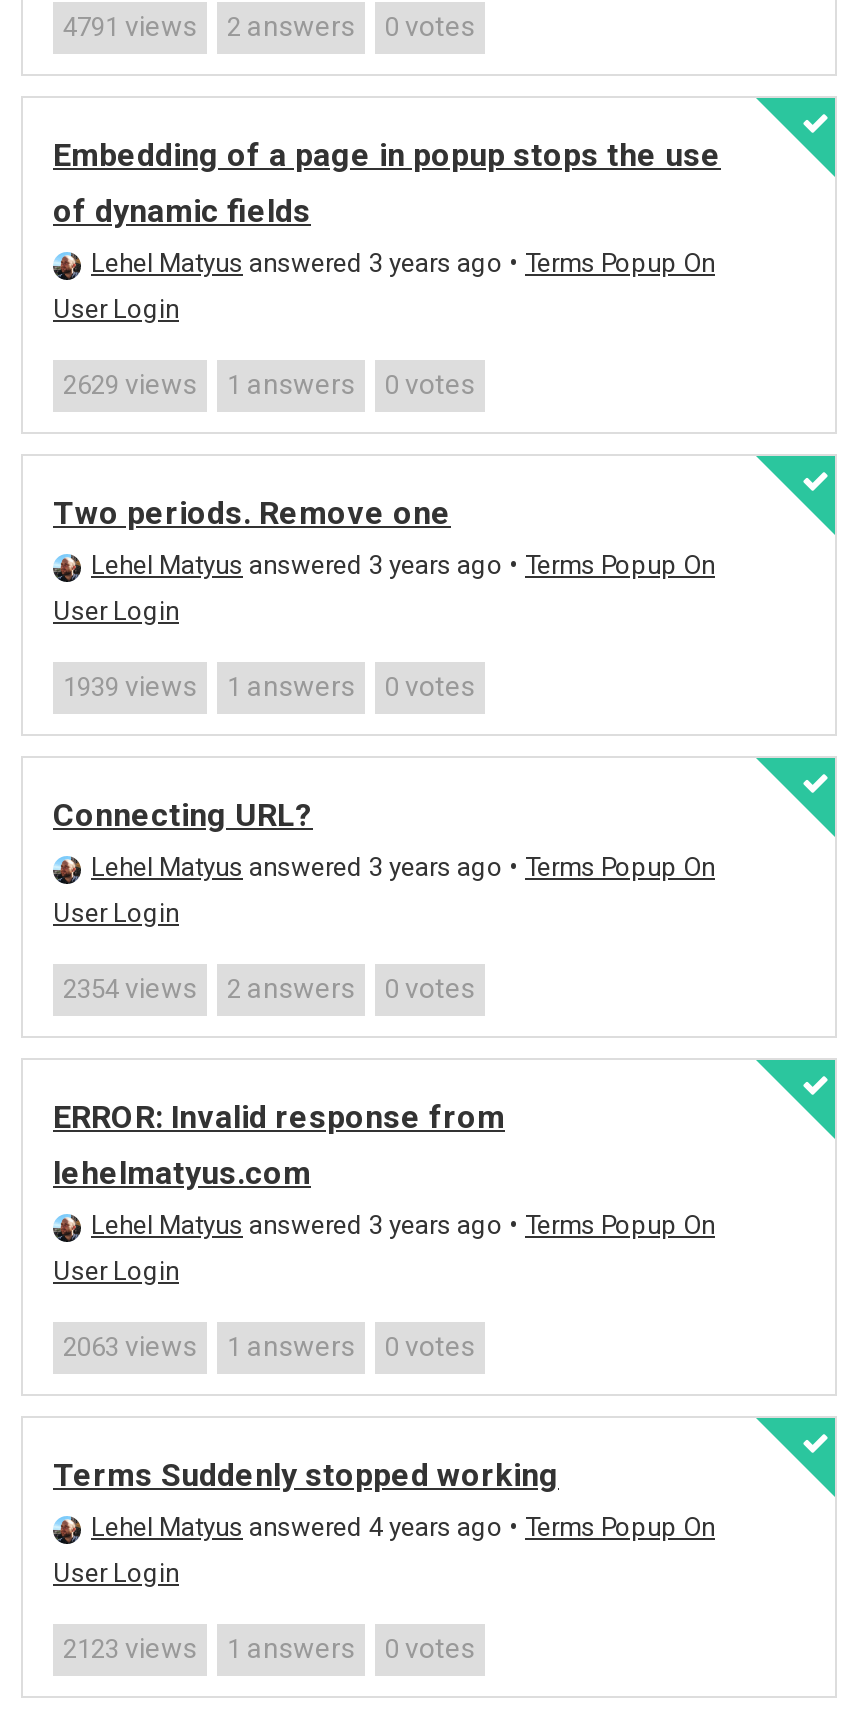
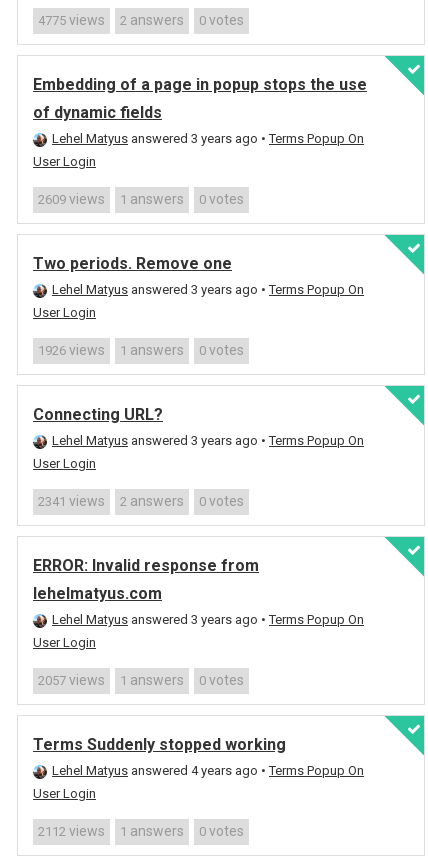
[63,10,475,42] 4791 views 2 answers 0 votes -> [38,12,244,28] 4775 views 2 answers 0 votes
[63,368,475,400] 2629 views 1 answers 0 votes -> [38,191,244,207] 2609 views 1 answers 0 votes
[63,670,475,702] 1939 views 1 answers 0 votes -> [38,342,244,358] 1926 views 1 answers 0 votes
[63,972,475,1004] 2354 views 2 answers 0 votes -> [38,493,244,509] 2341 views 2 answers 0 votes
[63,1330,475,1362] 2063 views 1 answers 0 votes -> [38,672,244,688] 2057 views 1 answers 0 votes
[63,1632,475,1664] 2123 views 1 answers 0 votes -> [38,823,244,839] 2112 views 1 answers 0 votes

